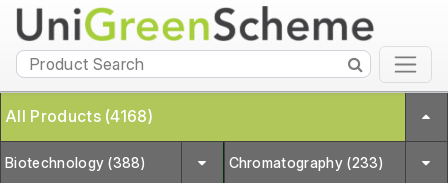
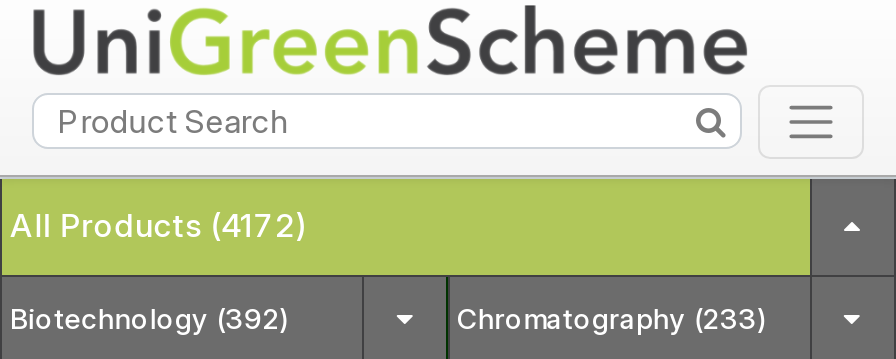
[5,106,153,126] All Products (4168) -> [10,205,306,245] All Products (4172)
[5,154,145,171] Biotechnology (388) -> [10,301,288,335] Biotechnology (392)

